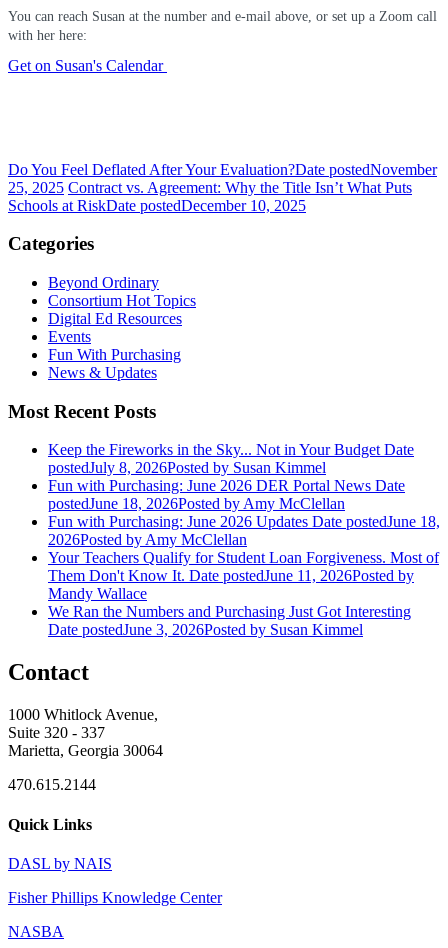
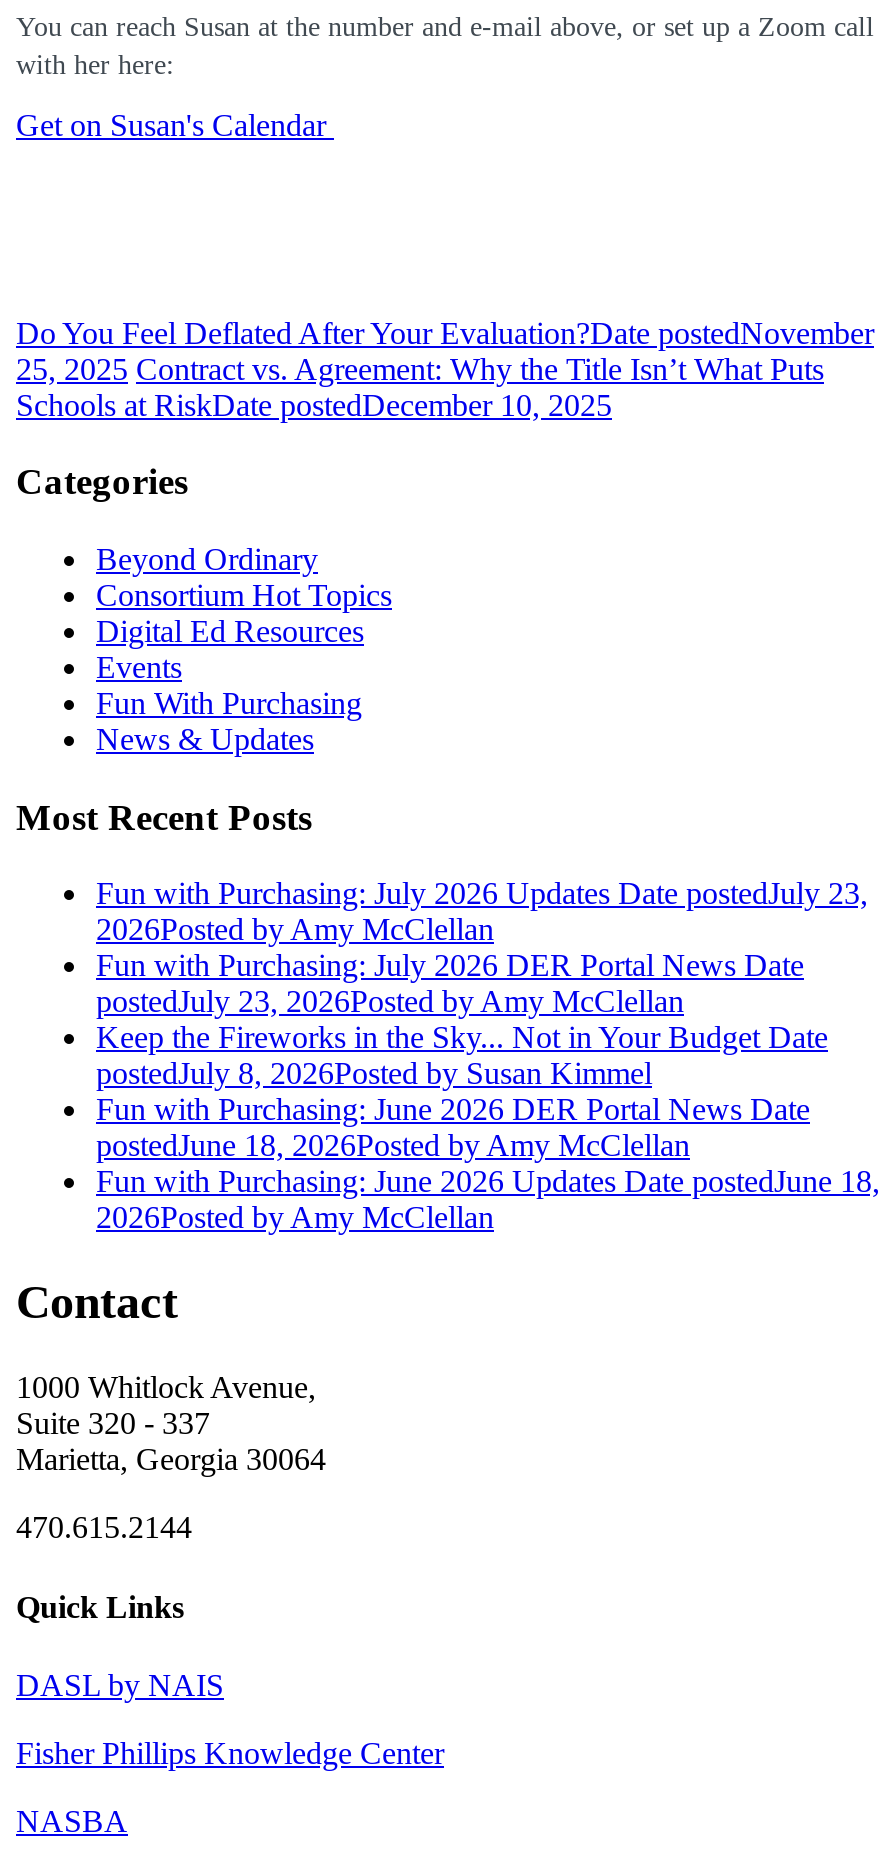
none -> [96,877,868,1019] Fun with Purchasing: July 2026 Updates Date postedJuly 23, | 2026Posted by Amy McClellan | Fun with Purchasing: July 2026 DER Portal News Date | postedJuly 23, 2026Posted by Amy McClellan
moved [48,441,440,548] -> [96,1021,880,1235]: Keep the Fireworks in the Sky... Not in Your Budget Date | postedJuly 8, 2026Posted by Susan Kimmel | Fun with Purchasing: June 2026 DER Portal News Date | postedJune 18, 2026Posted by Amy McClellan | Fun with Purchasing: June 2026 Updates Date postedJune 18, | 2026Posted by Amy McClellan
[48,549,439,638] Your Teachers Qualify for Student Loan Forgiveness. Most of | Them Don't Know It. Date postedJune 11, 2026Posted by | Mandy Wallace | We Ran the Numbers and Purchasing Just Got Interesting | Date postedJune 3, 2026Posted by Susan Kimmel -> none

